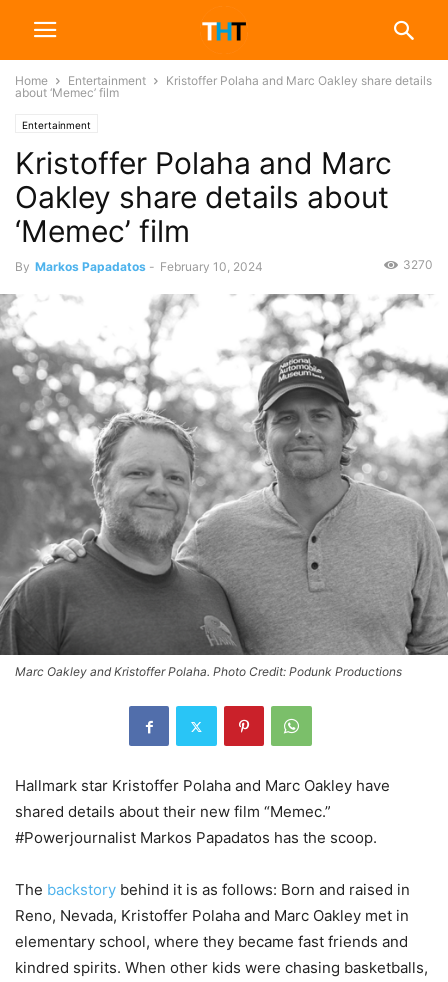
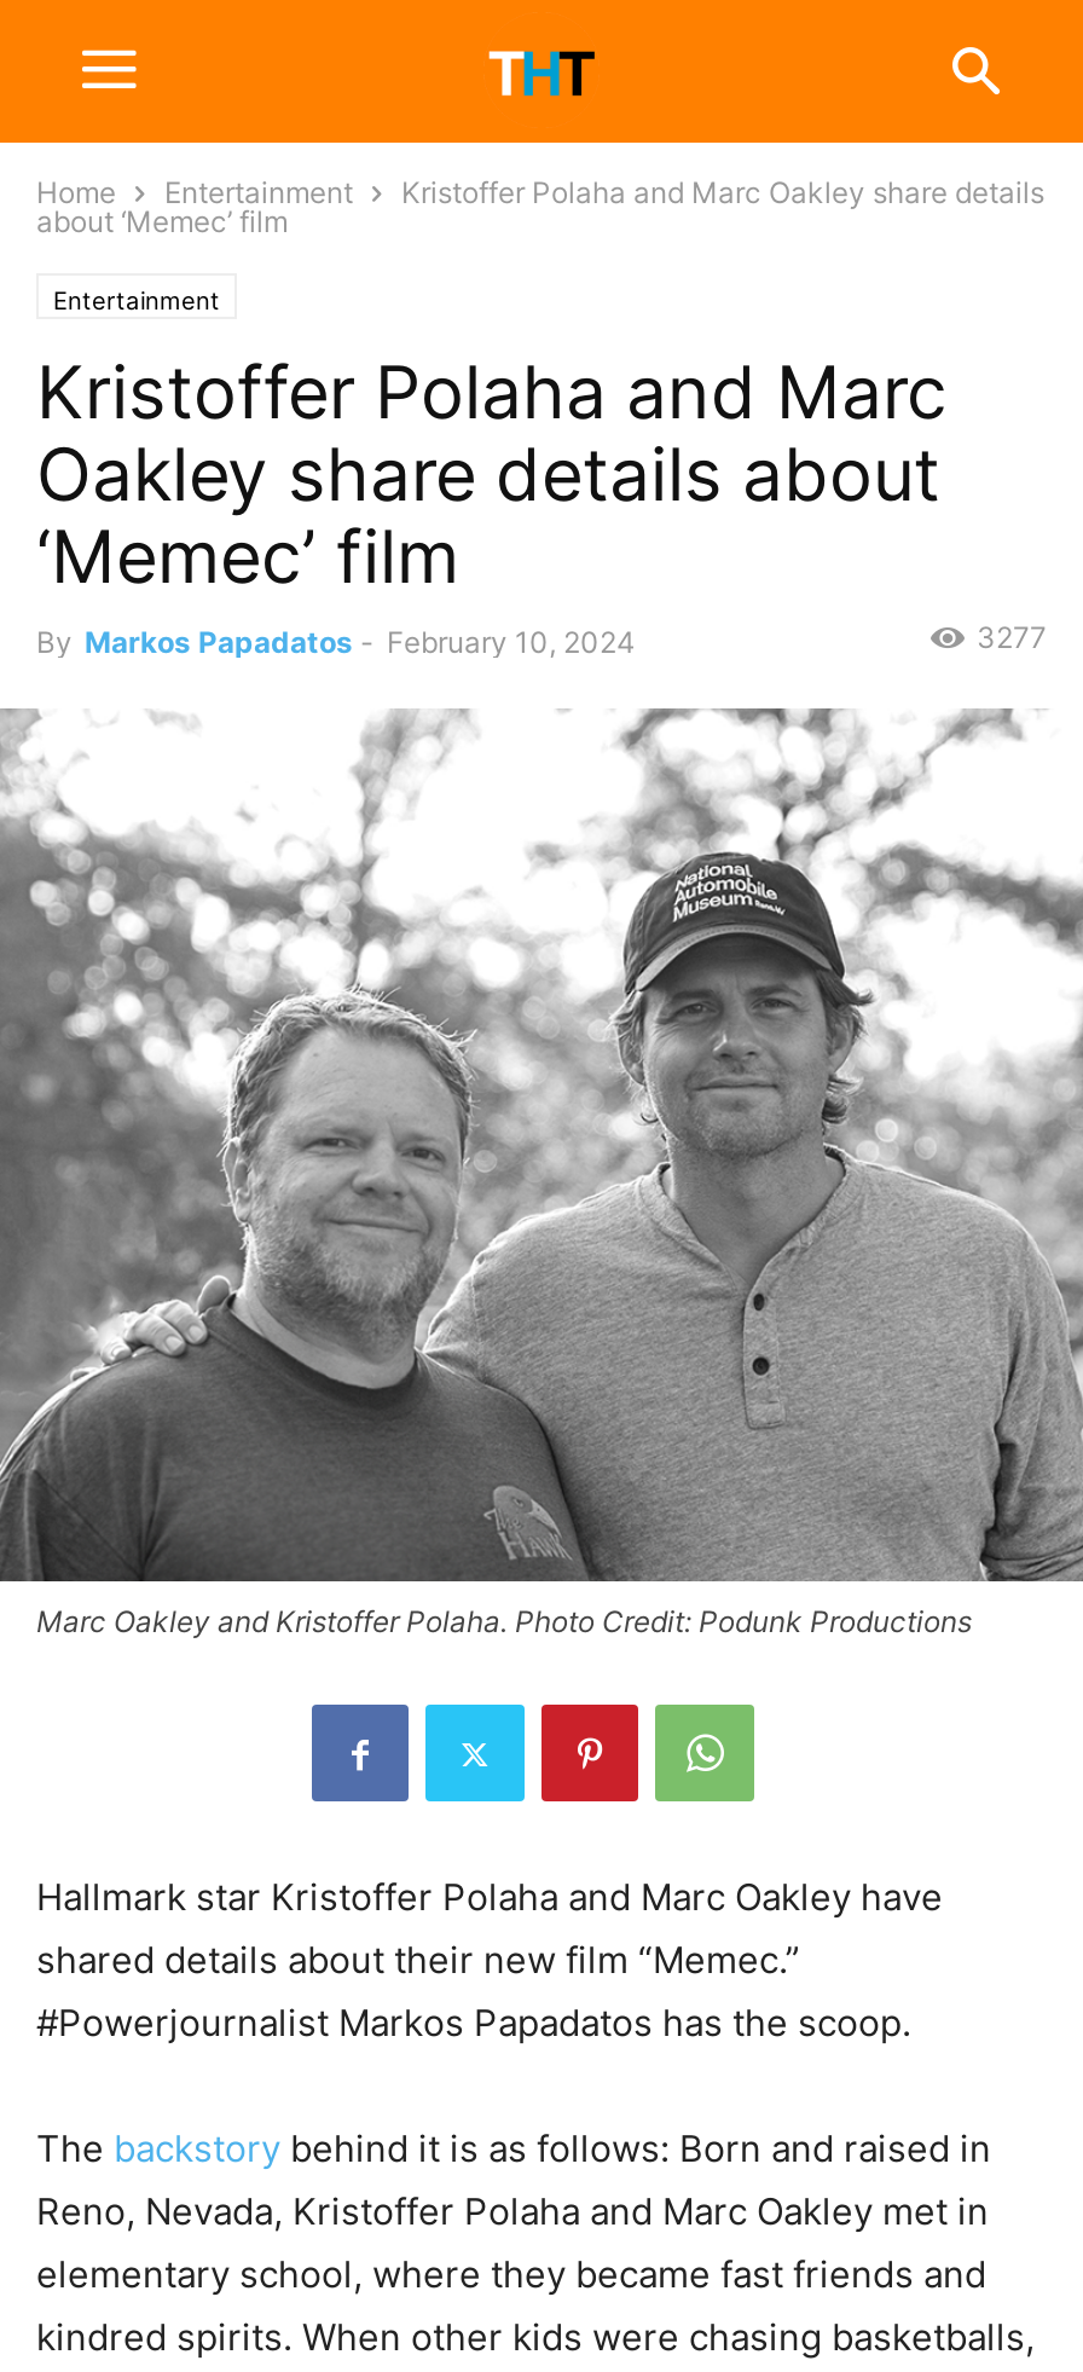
[403,257,433,272] 3270 -> [977,619,1047,655] 3277

